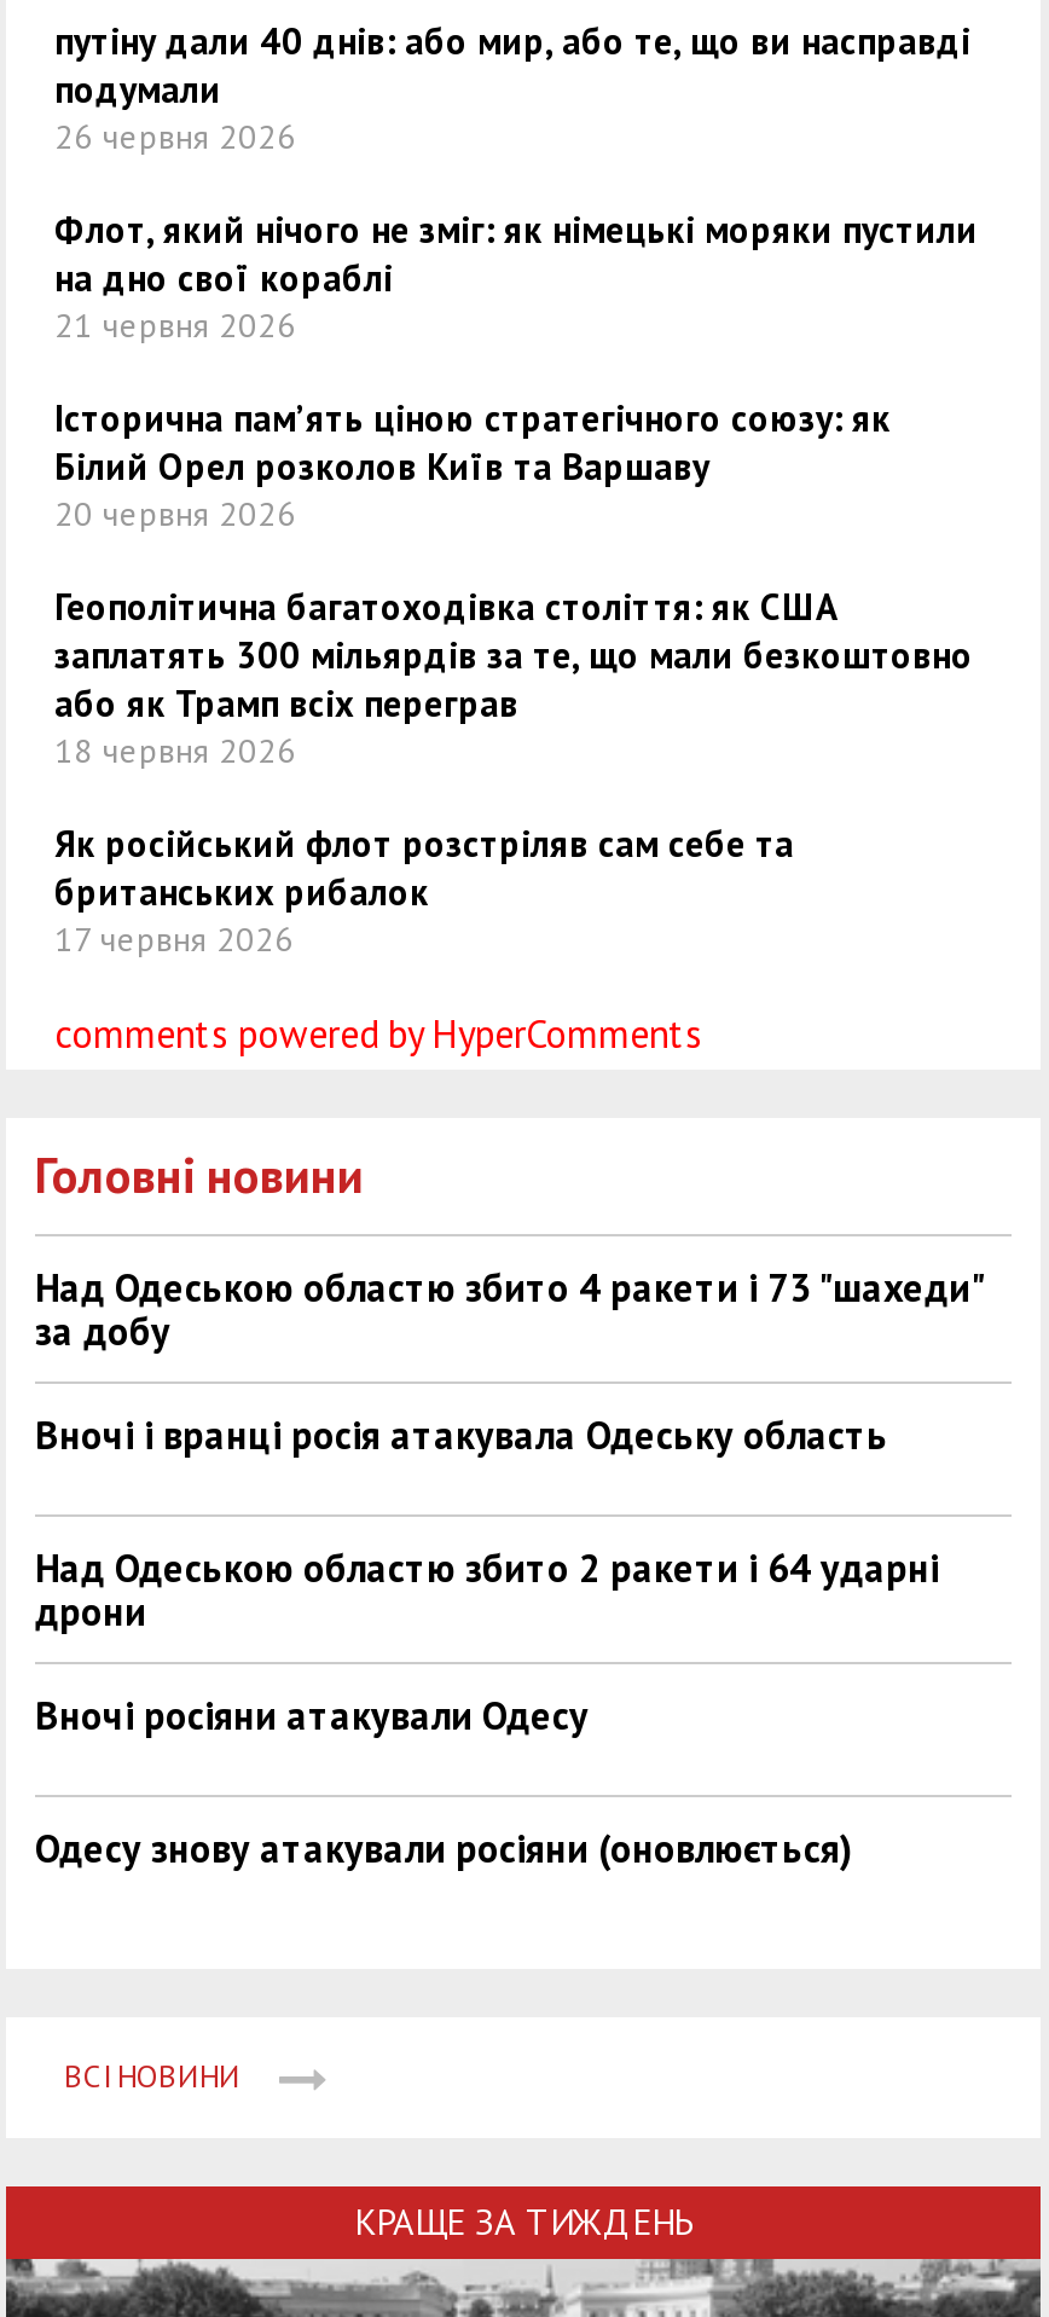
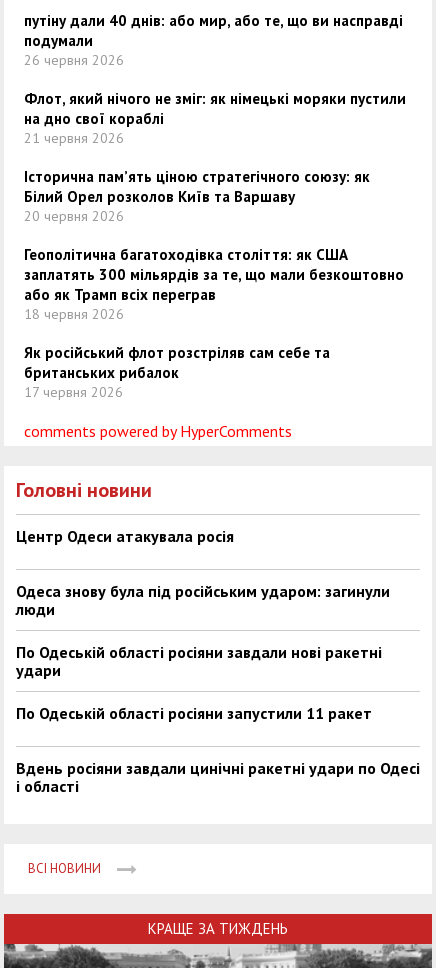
[35,1264,983,1355] Над Одеською областю збито 4 ракети і 73 "шахеди" | за добу -> [16,526,234,546] Центр Одеси атакувала росія
[35,1411,888,1459] Вночі і вранці росія атакувала Одеську область -> [16,581,390,619] Одеса знову була під російським ударом: загинули | люди
[35,1544,939,1636] Над Одеською областю збито 2 ракети і 64 ударні | дрони -> [16,642,382,680] По Одеській області росіяни завдали нові ракетні | удари
[35,1691,589,1740] Вночі росіяни атакували Одесу -> [16,703,372,723] По Одеській області росіяни запустили 11 ракет
[35,1824,852,1873] Одесу знову атакували росіяни (оновлюється) -> [16,758,420,796] Вдень росіяни завдали цинічні ракетні удари по Одесі | і області

